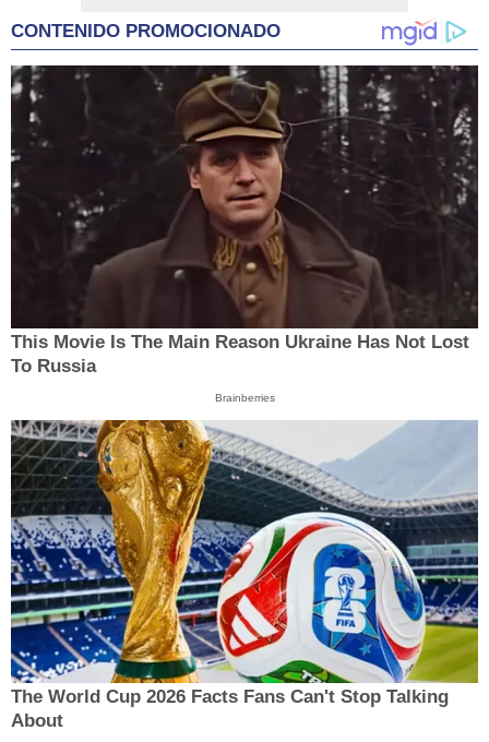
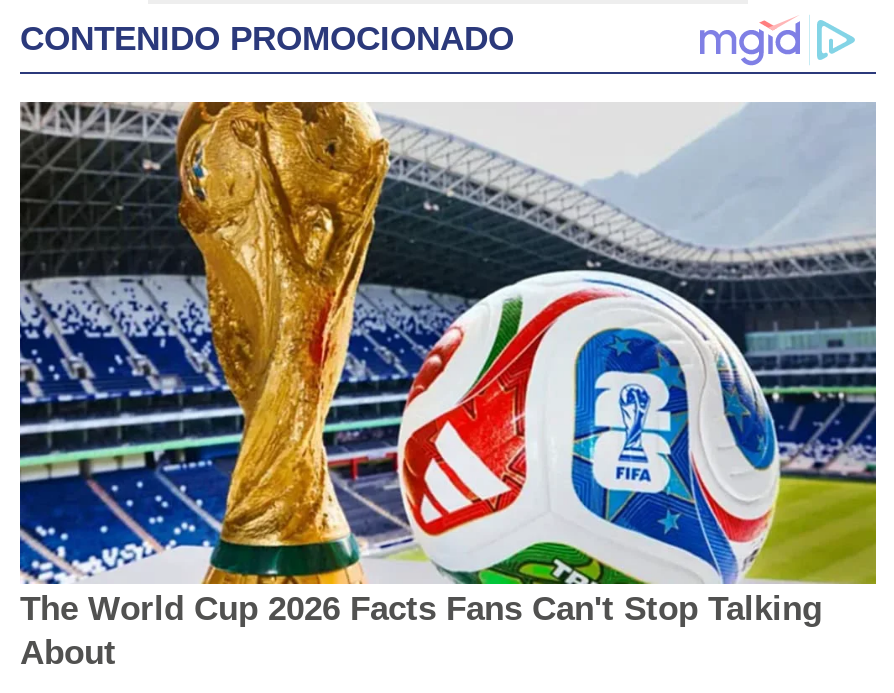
[10,64,479,404] [image] | This Movie Is The Main Reason Ukraine Has Not Lost | To Russia | Brainberries -> none

